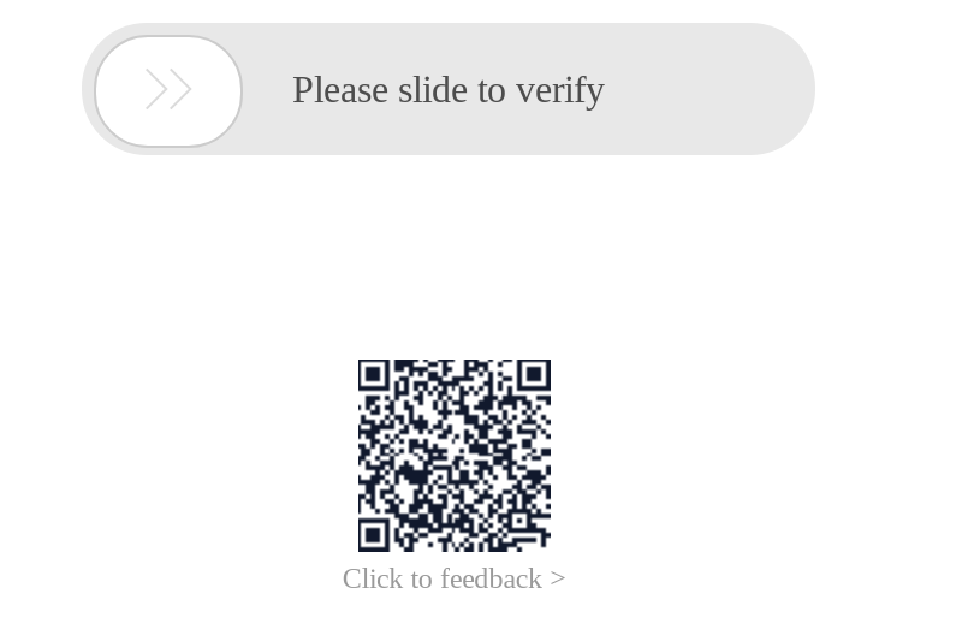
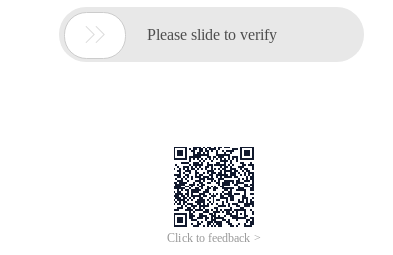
[356,357,553,554] [image] -> [174,147,255,228] [image]

